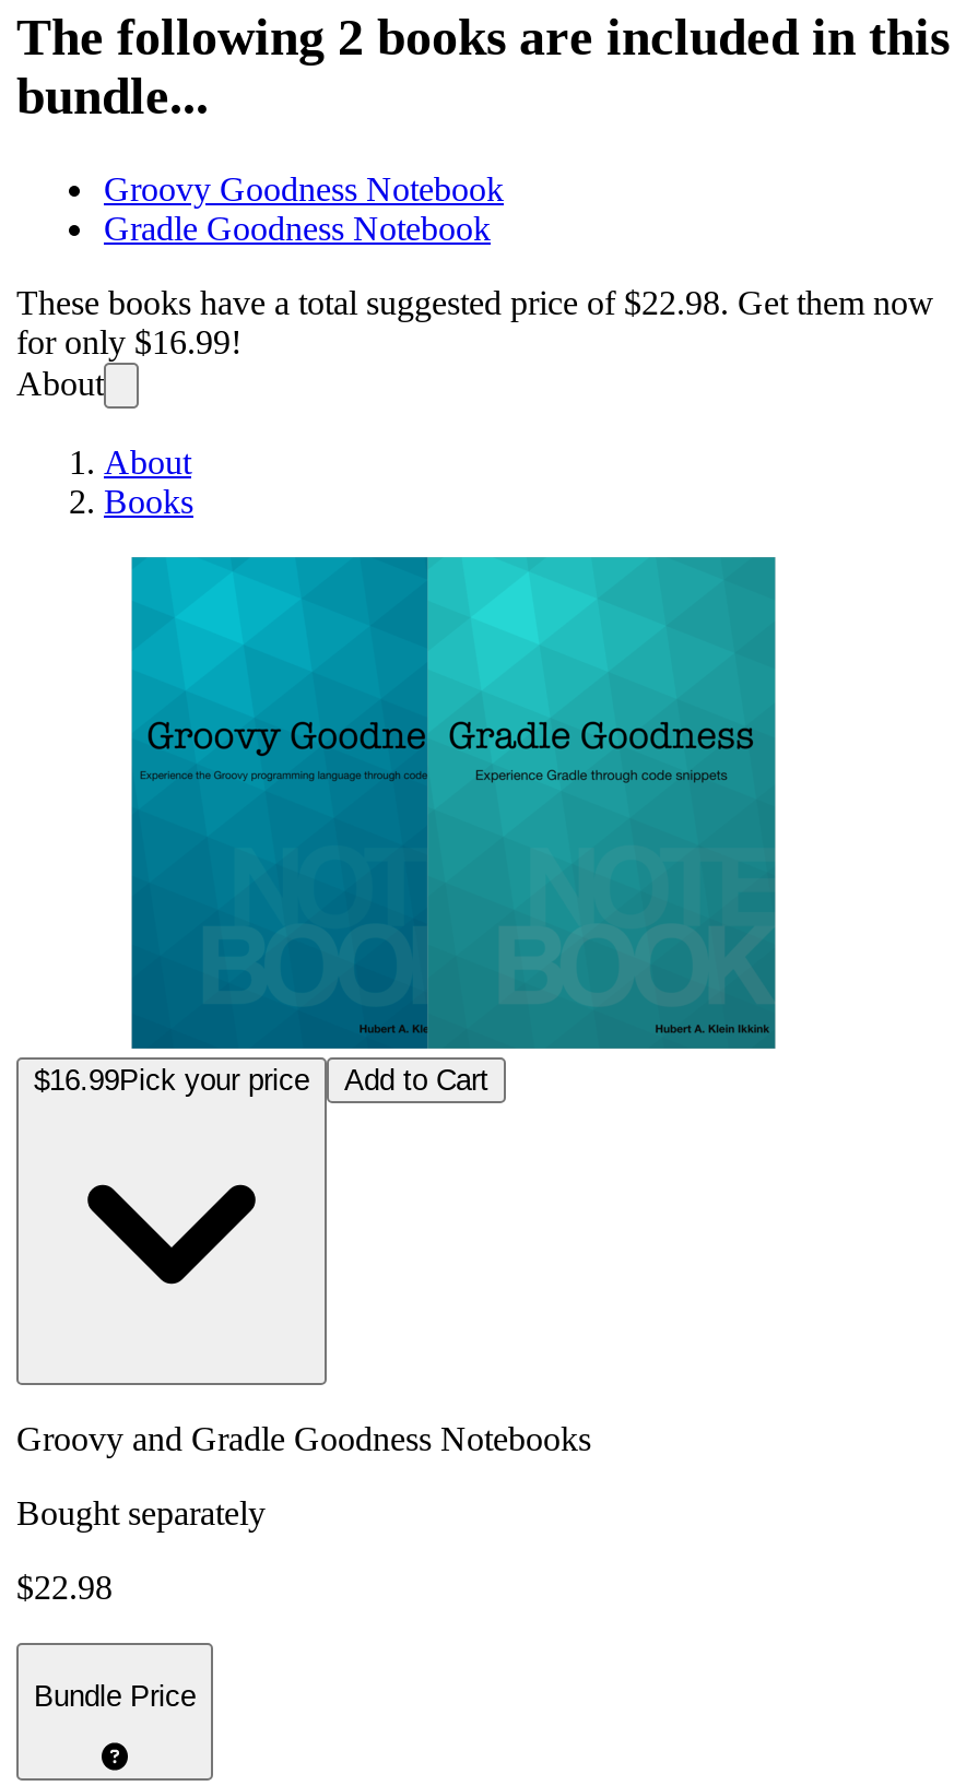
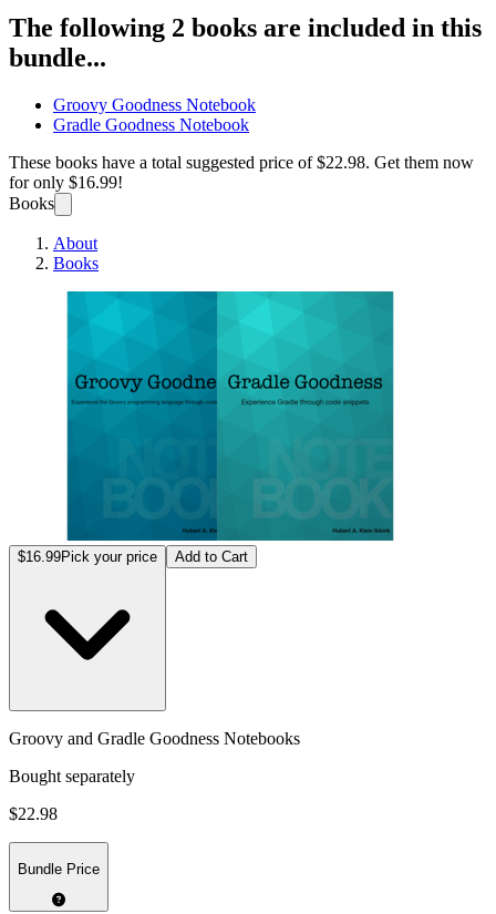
[16,366,104,403] About -> [9,194,54,213] Books

